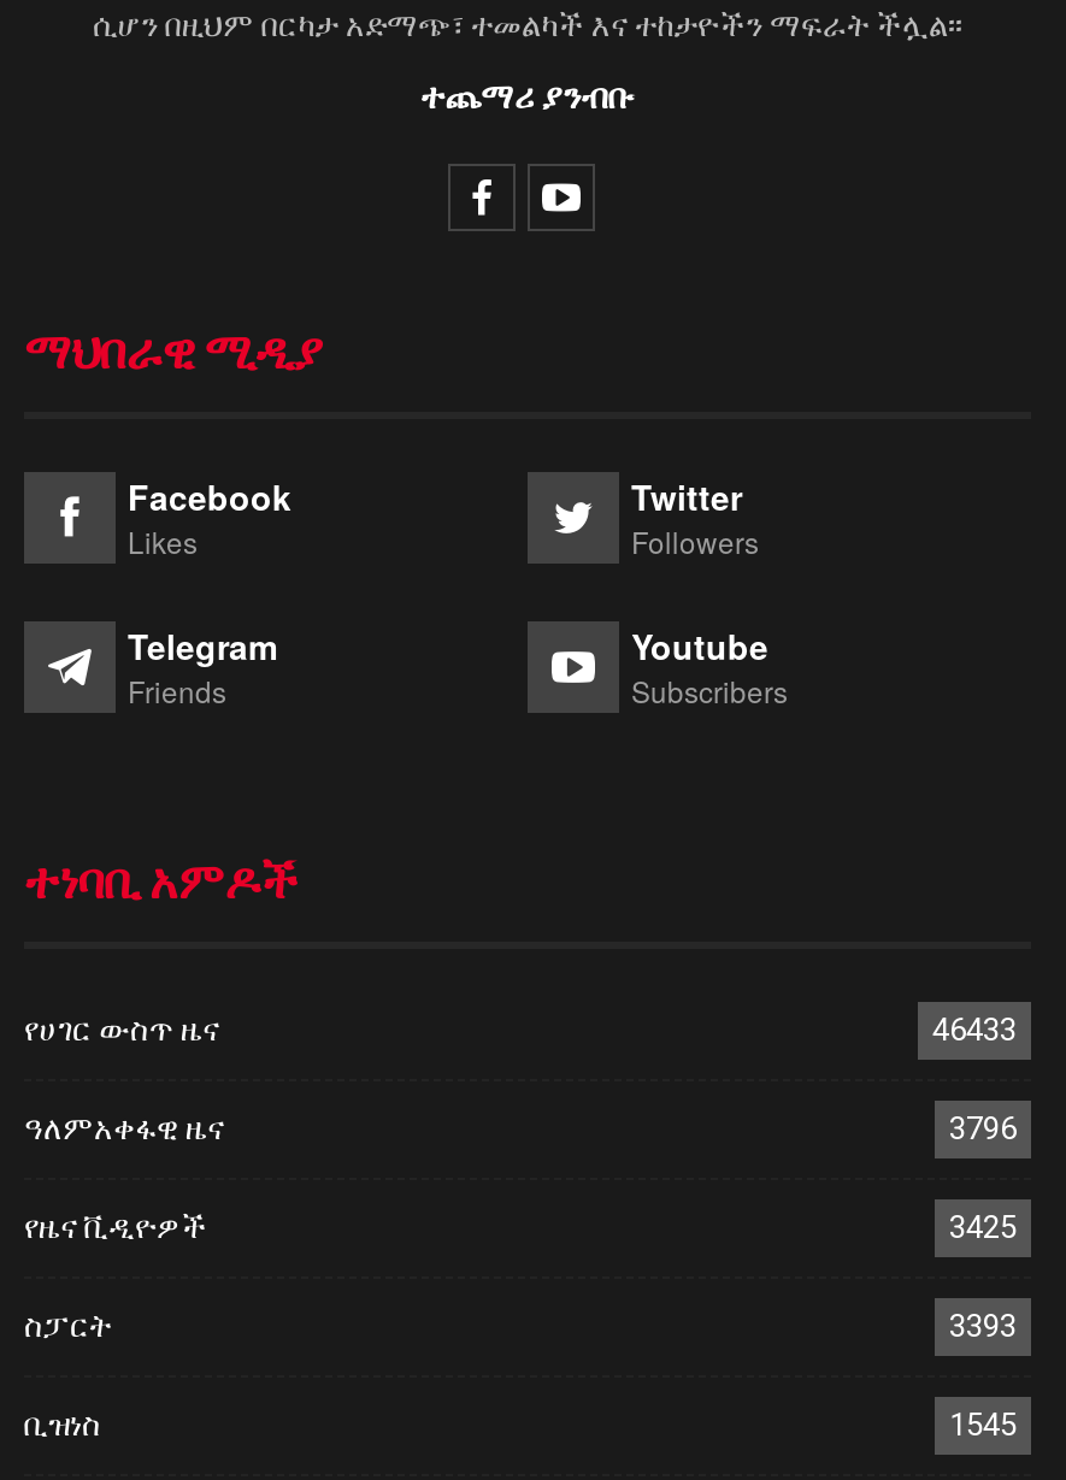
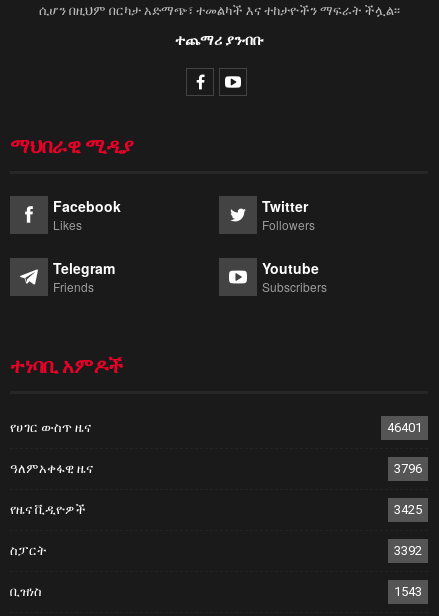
[932,1011,1017,1047] 46433 -> [387,420,422,435] 46401
[949,1307,1017,1343] 3393 -> [394,543,422,558] 3392
[949,1406,1017,1442] 1545 -> [394,584,422,599] 1543

